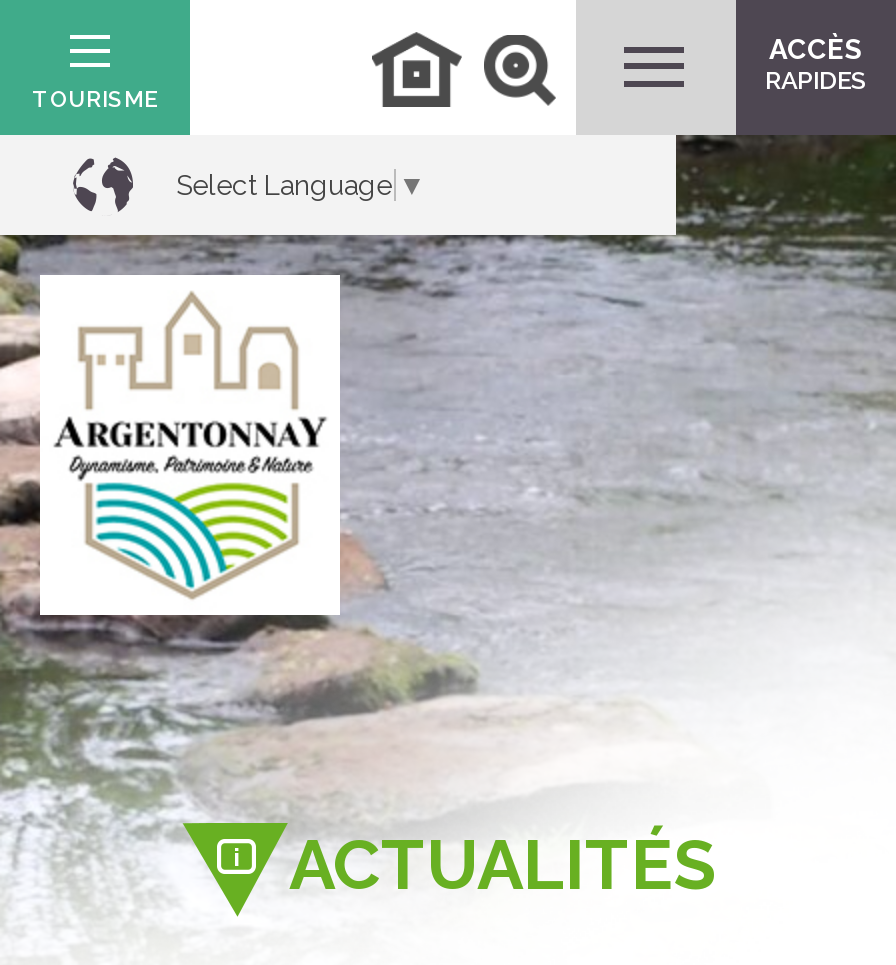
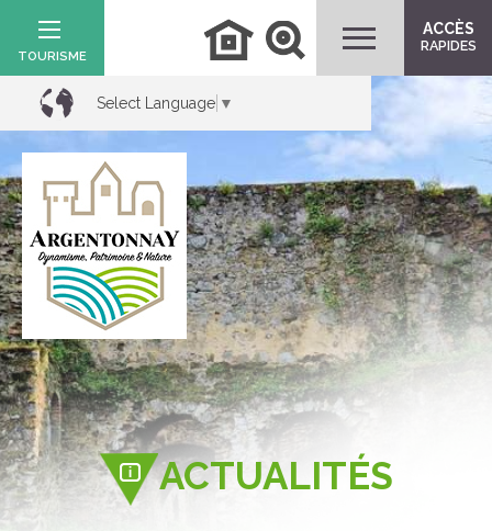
[6,133,890,927] [image] -> [3,75,489,521] [image]

